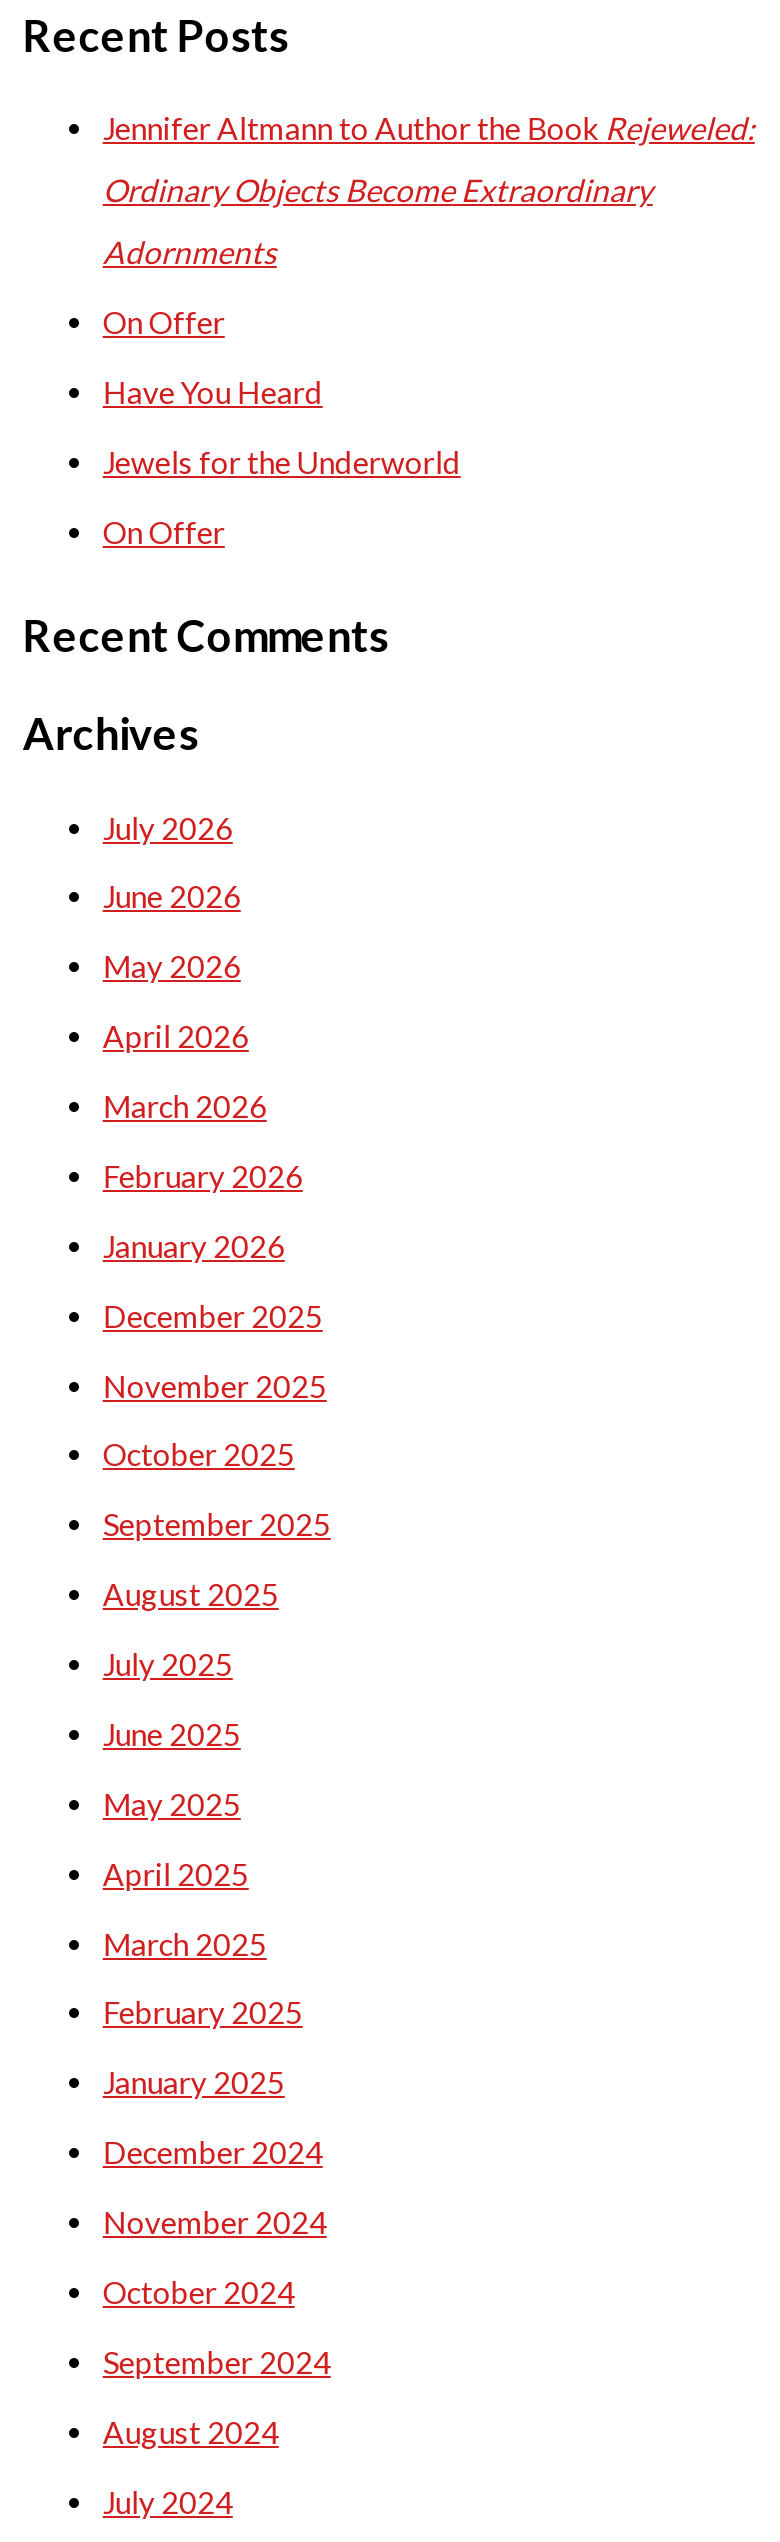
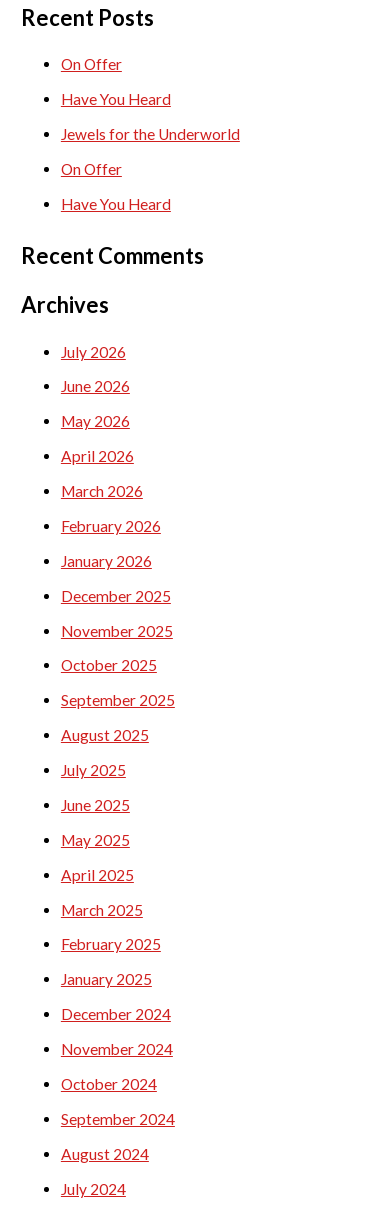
[103,111,755,271] Jennifer Altmann to Author the Book Rejeweled: | Ordinary Objects Become Extraordinary | Adornments -> none
moved [103,305,461,550] -> [61,55,240,178]: On Offer | Have You Heard | Jewels for the Underworld | On Offer
none -> [61,195,171,213] Have You Heard

